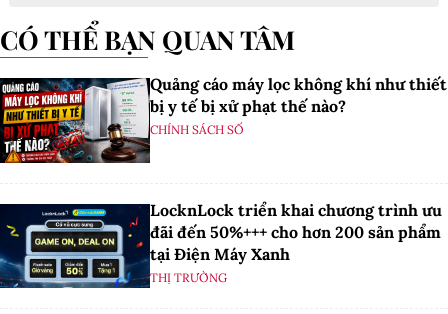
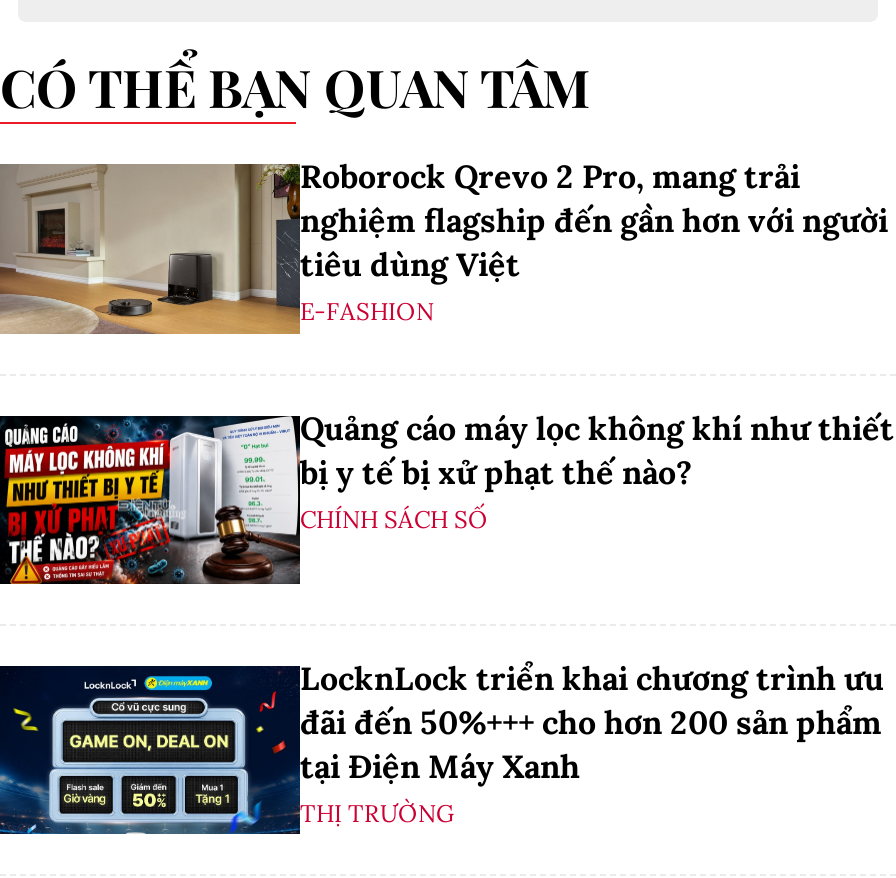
none -> [6,157,888,336] [image] | Roborock Qrevo 2 Pro, mang trải | nghiệm flagship đến gần hơn với người | tiêu dùng Việt | E-FASHION

